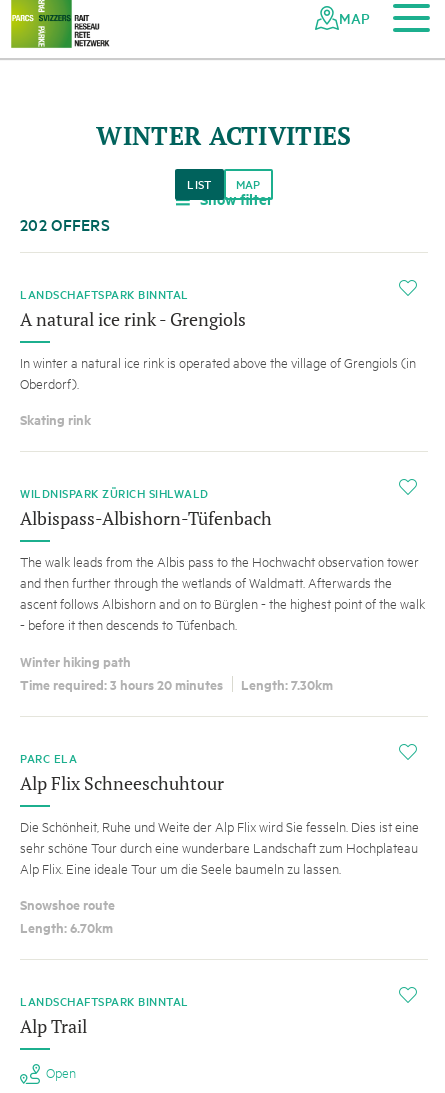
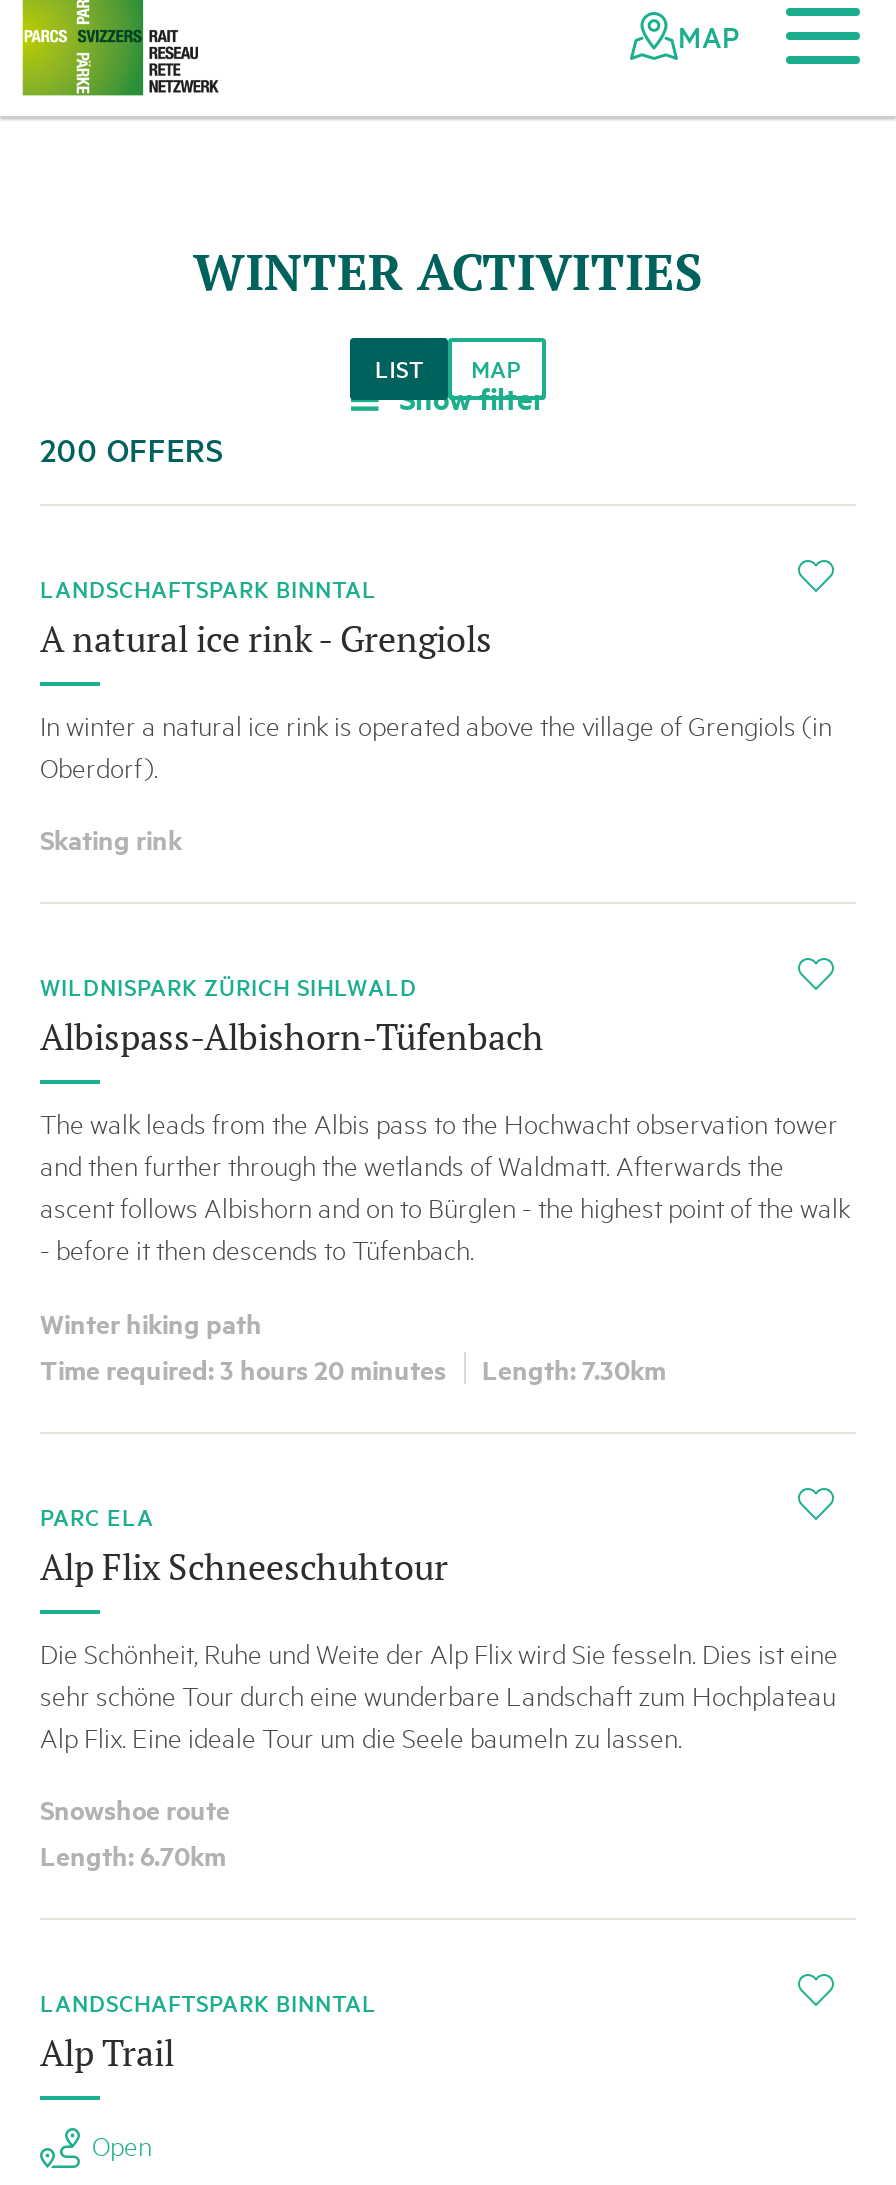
[20,213,110,235] 202 OFFERS -> [40,426,224,470] 200 OFFERS

